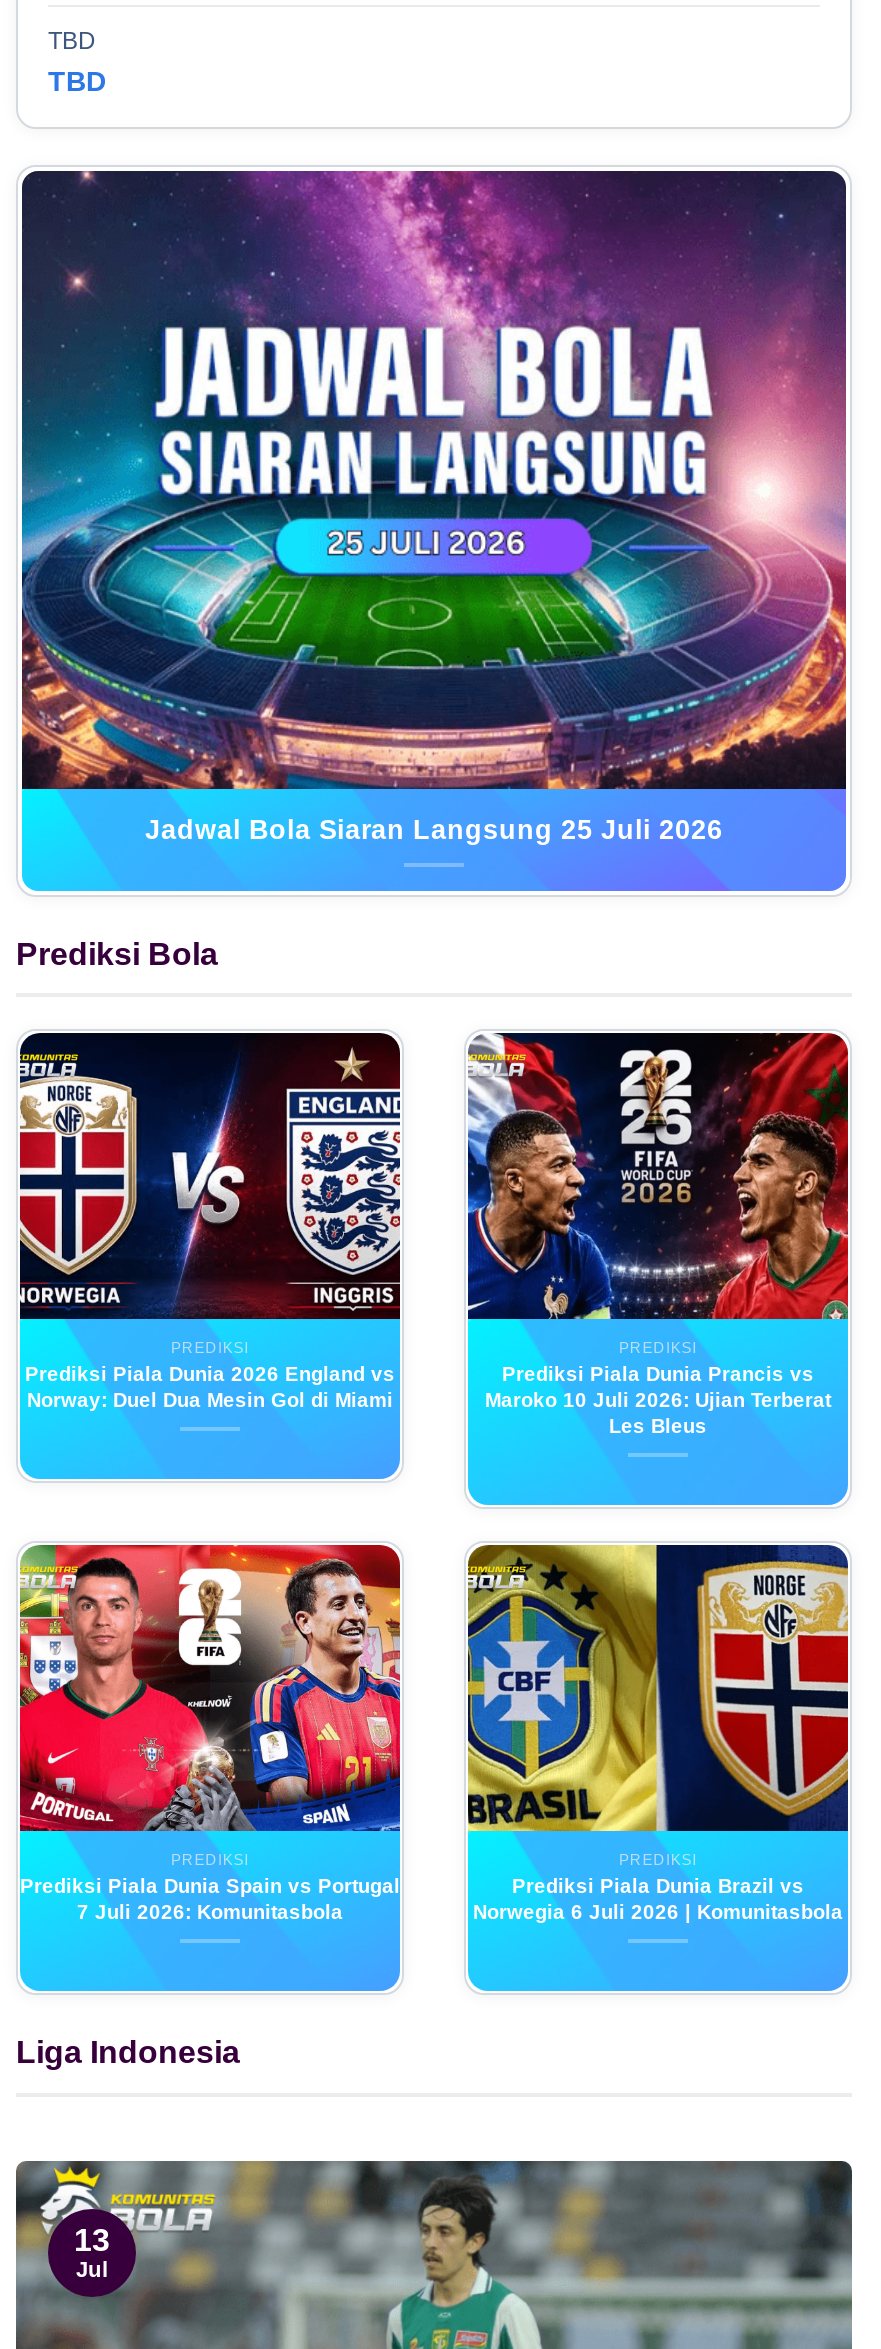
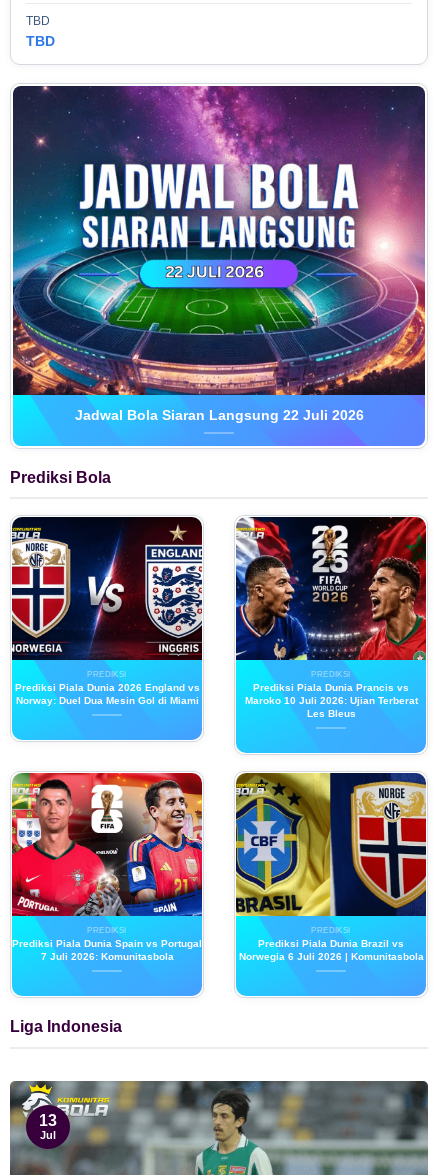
[145,815,723,845] Jadwal Bola Siaran Langsung 25 Juli 2026 -> [74,408,363,423] Jadwal Bola Siaran Langsung 22 Juli 2026

